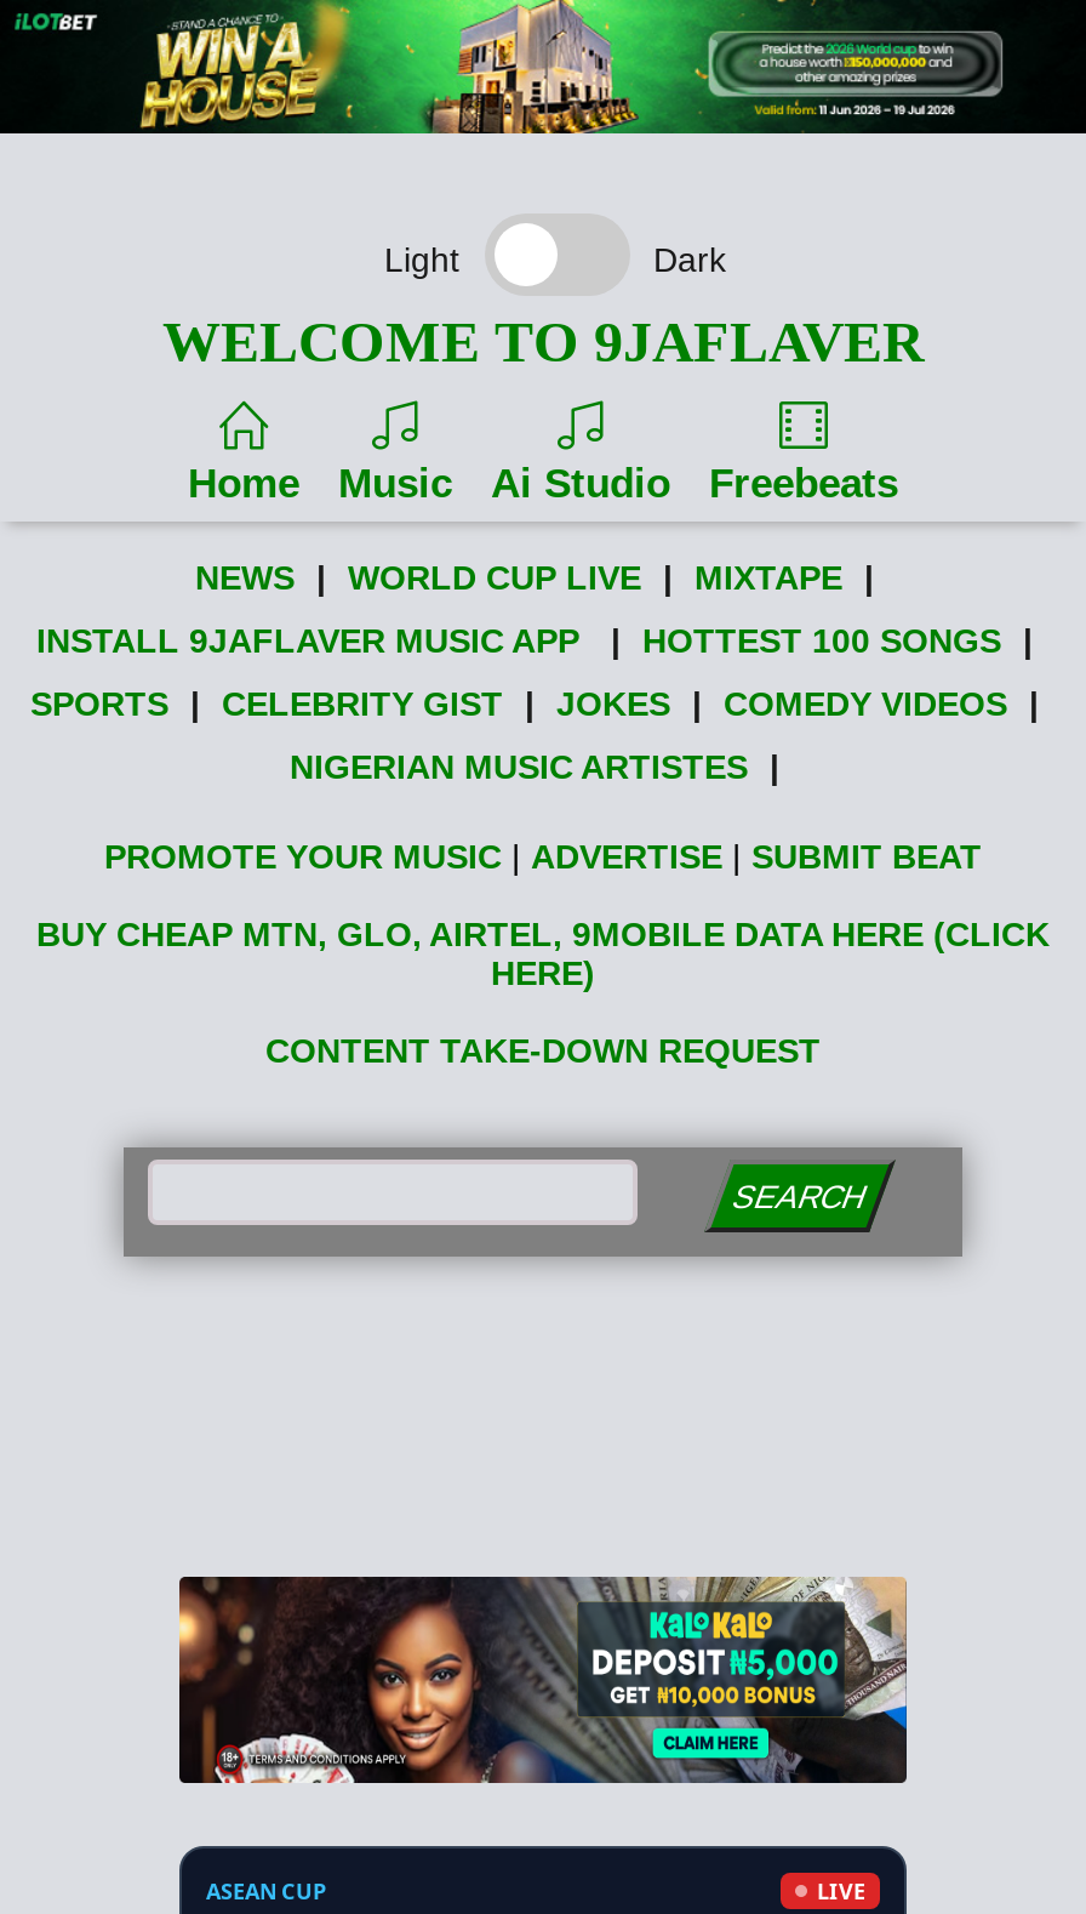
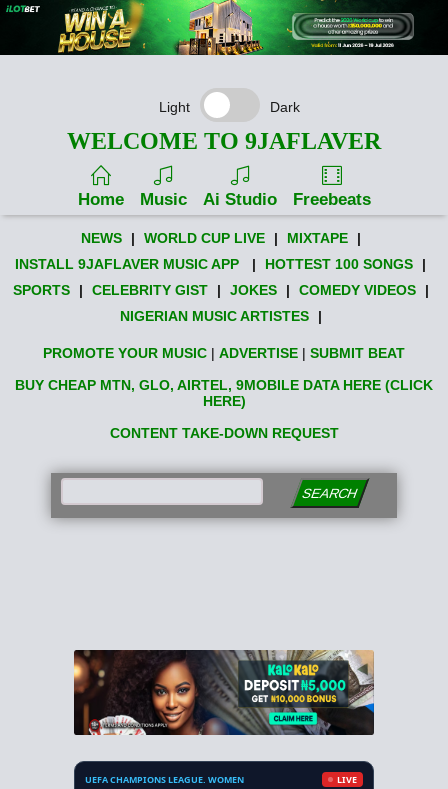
[206,1875,327,1907] ASEAN CUP -> [85,773,244,786] UEFA CHAMPIONS LEAGUE. WOMEN

